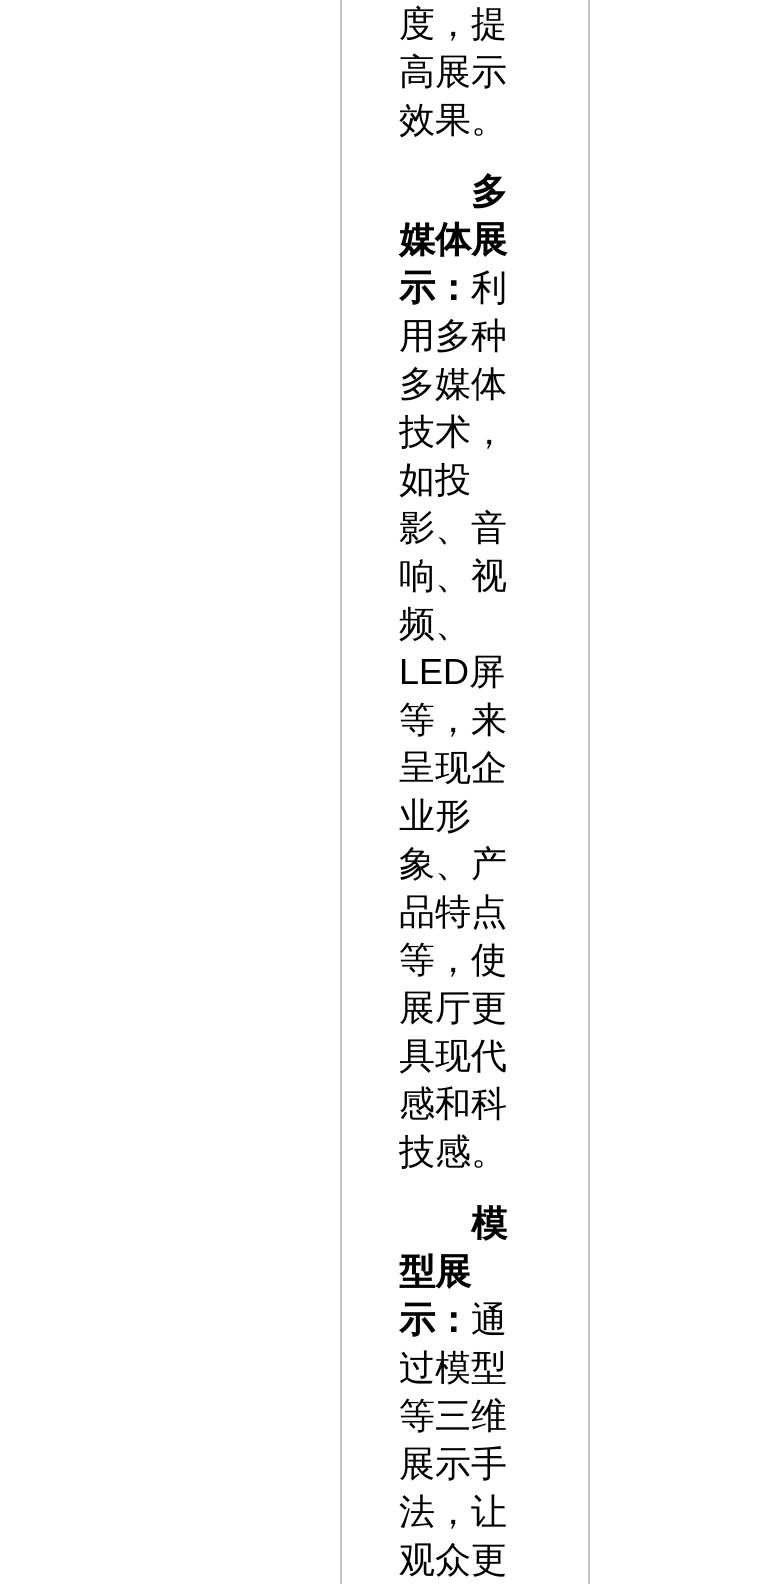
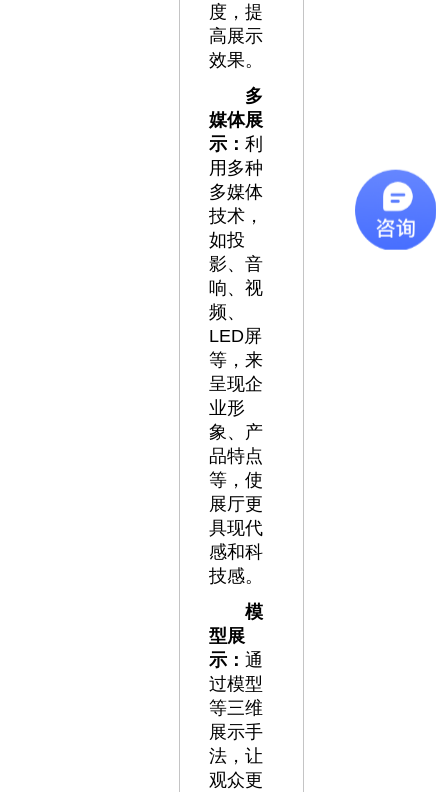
none -> [354,168,437,251] [image]

